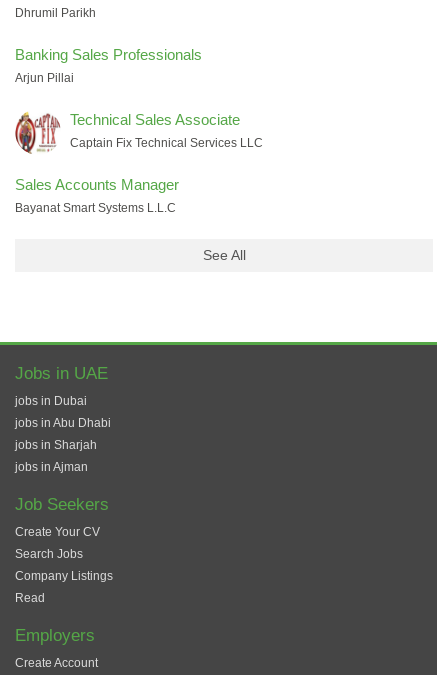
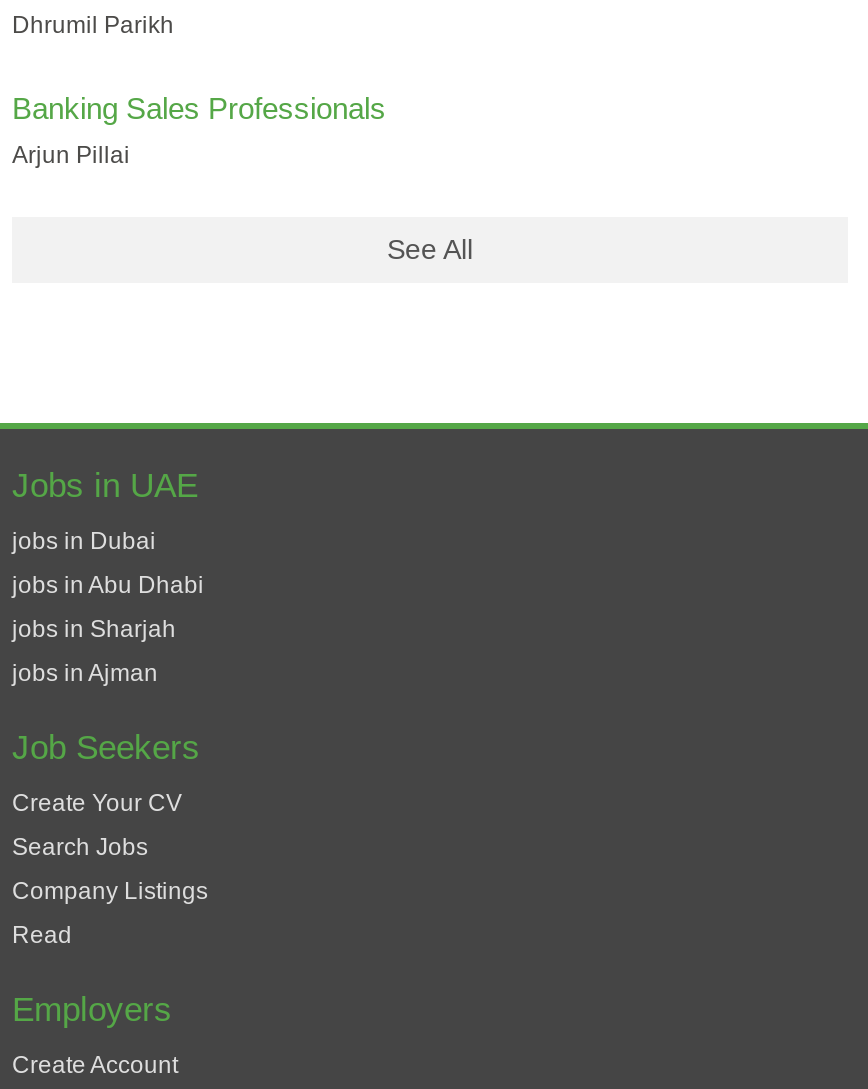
[14,111,263,215] [image] | Technical Sales Associate | Captain Fix Technical Services LLC | Sales Accounts Manager | Bayanat Smart Systems L.L.C -> none

